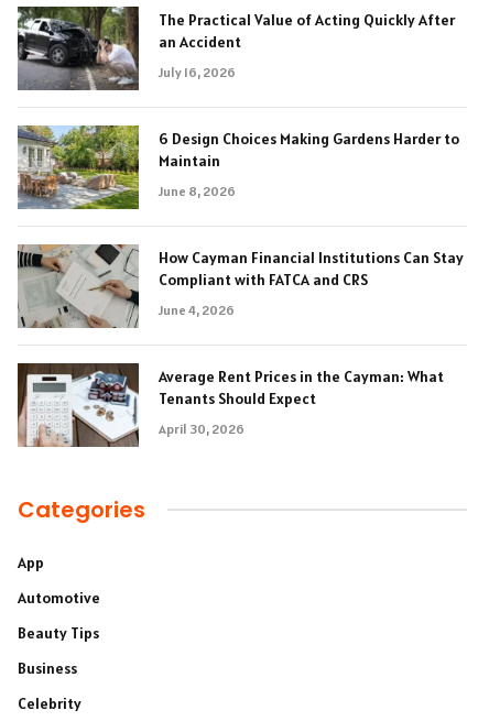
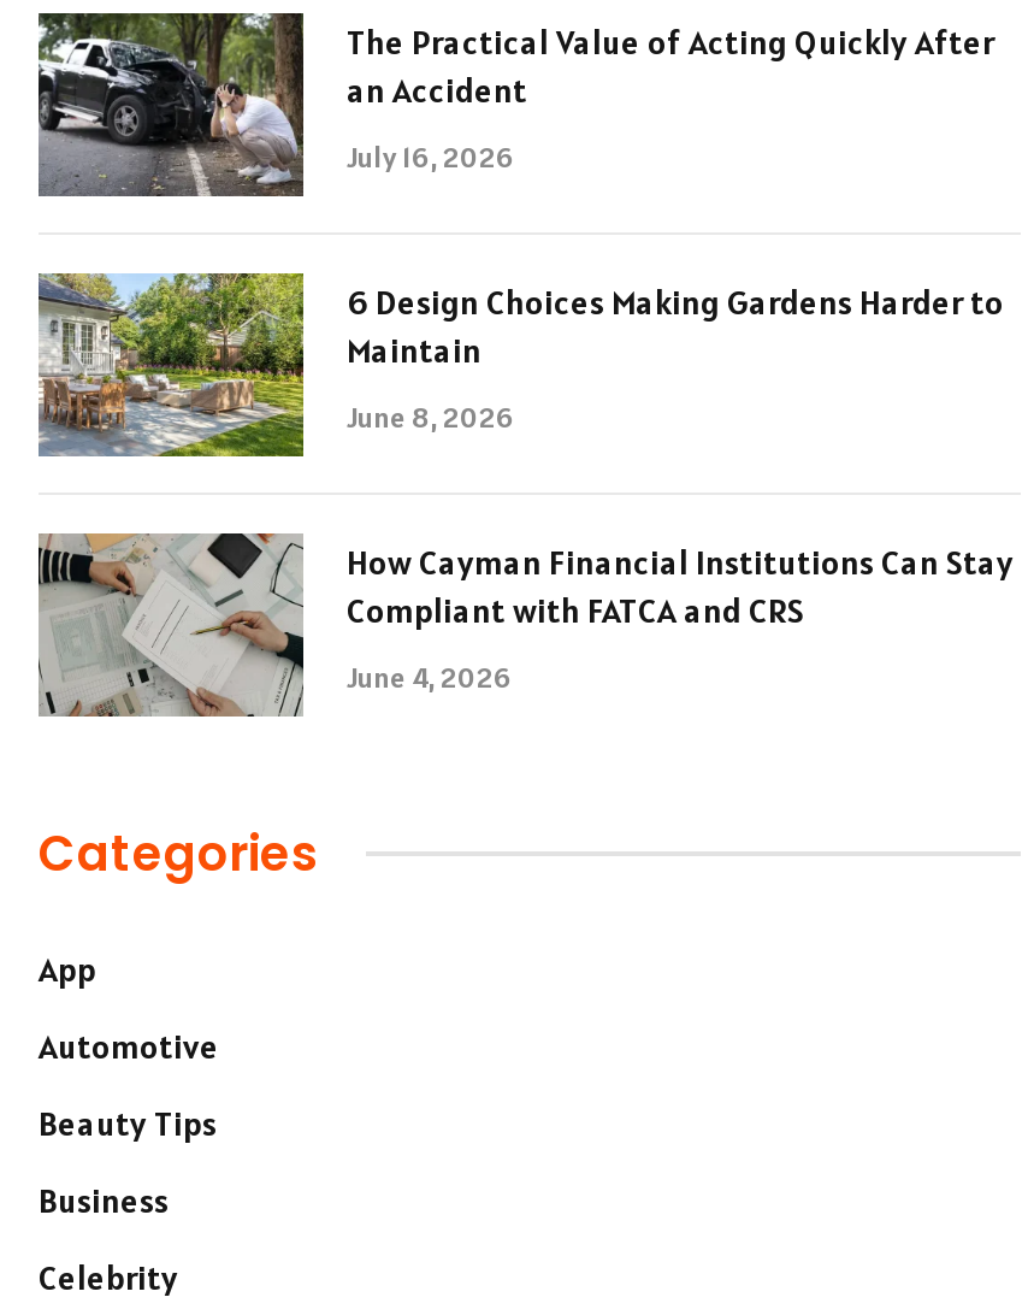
[18,362,444,447] [image] | Average Rent Prices in the Cayman: What | Tenants Should Expect | April 30, 2026 -> none

